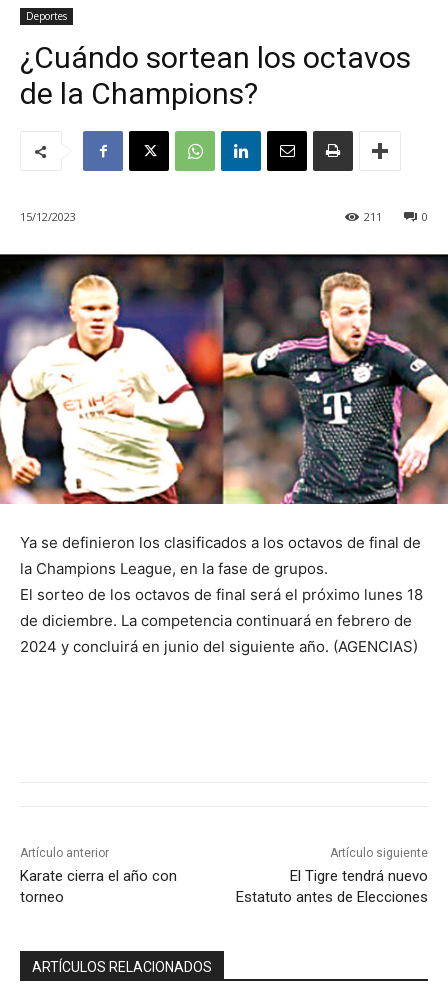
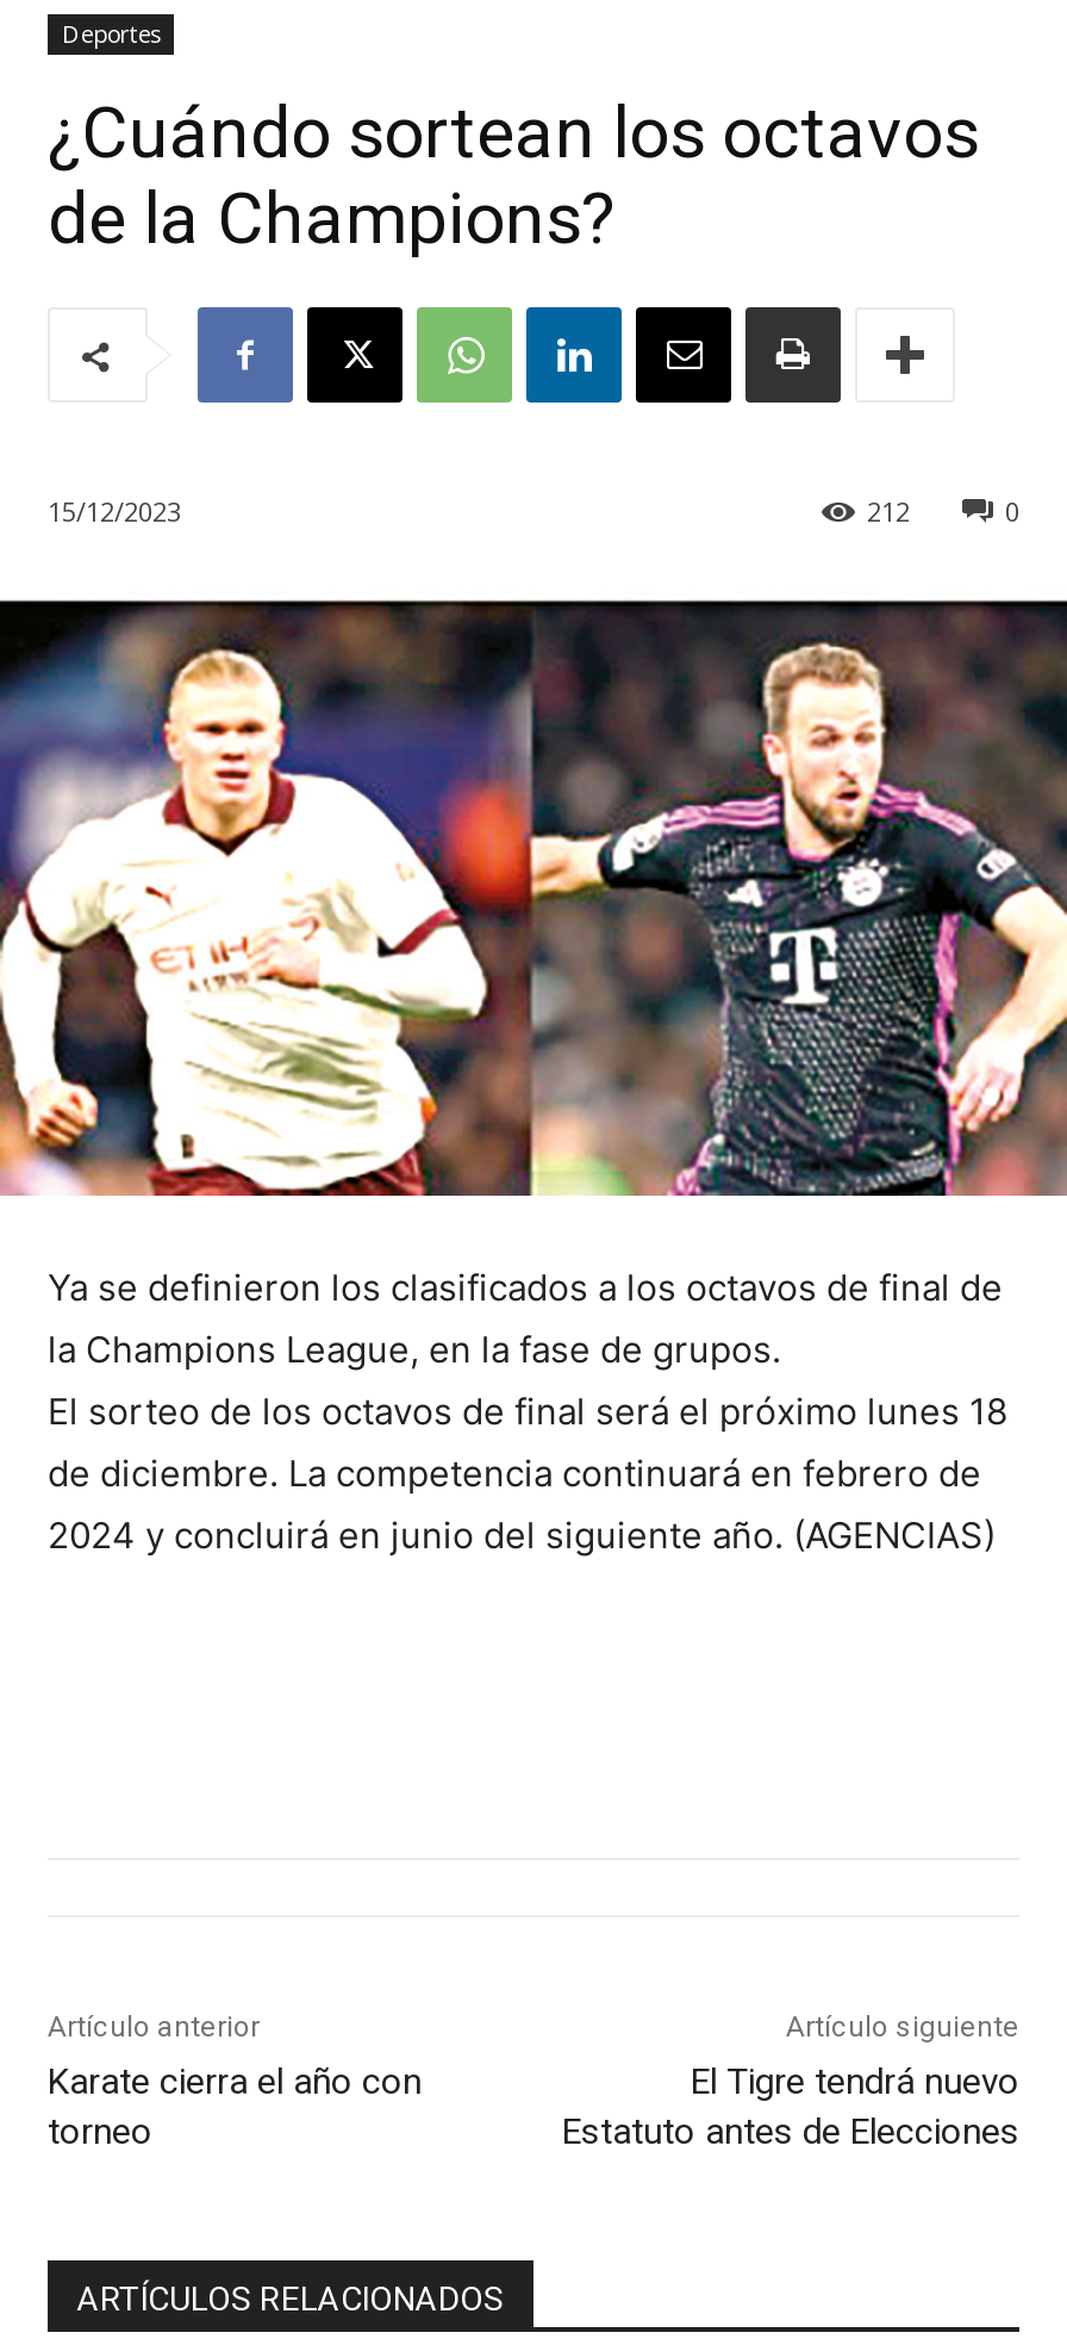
[364,209,382,224] 211 -> [867,493,910,529] 212

